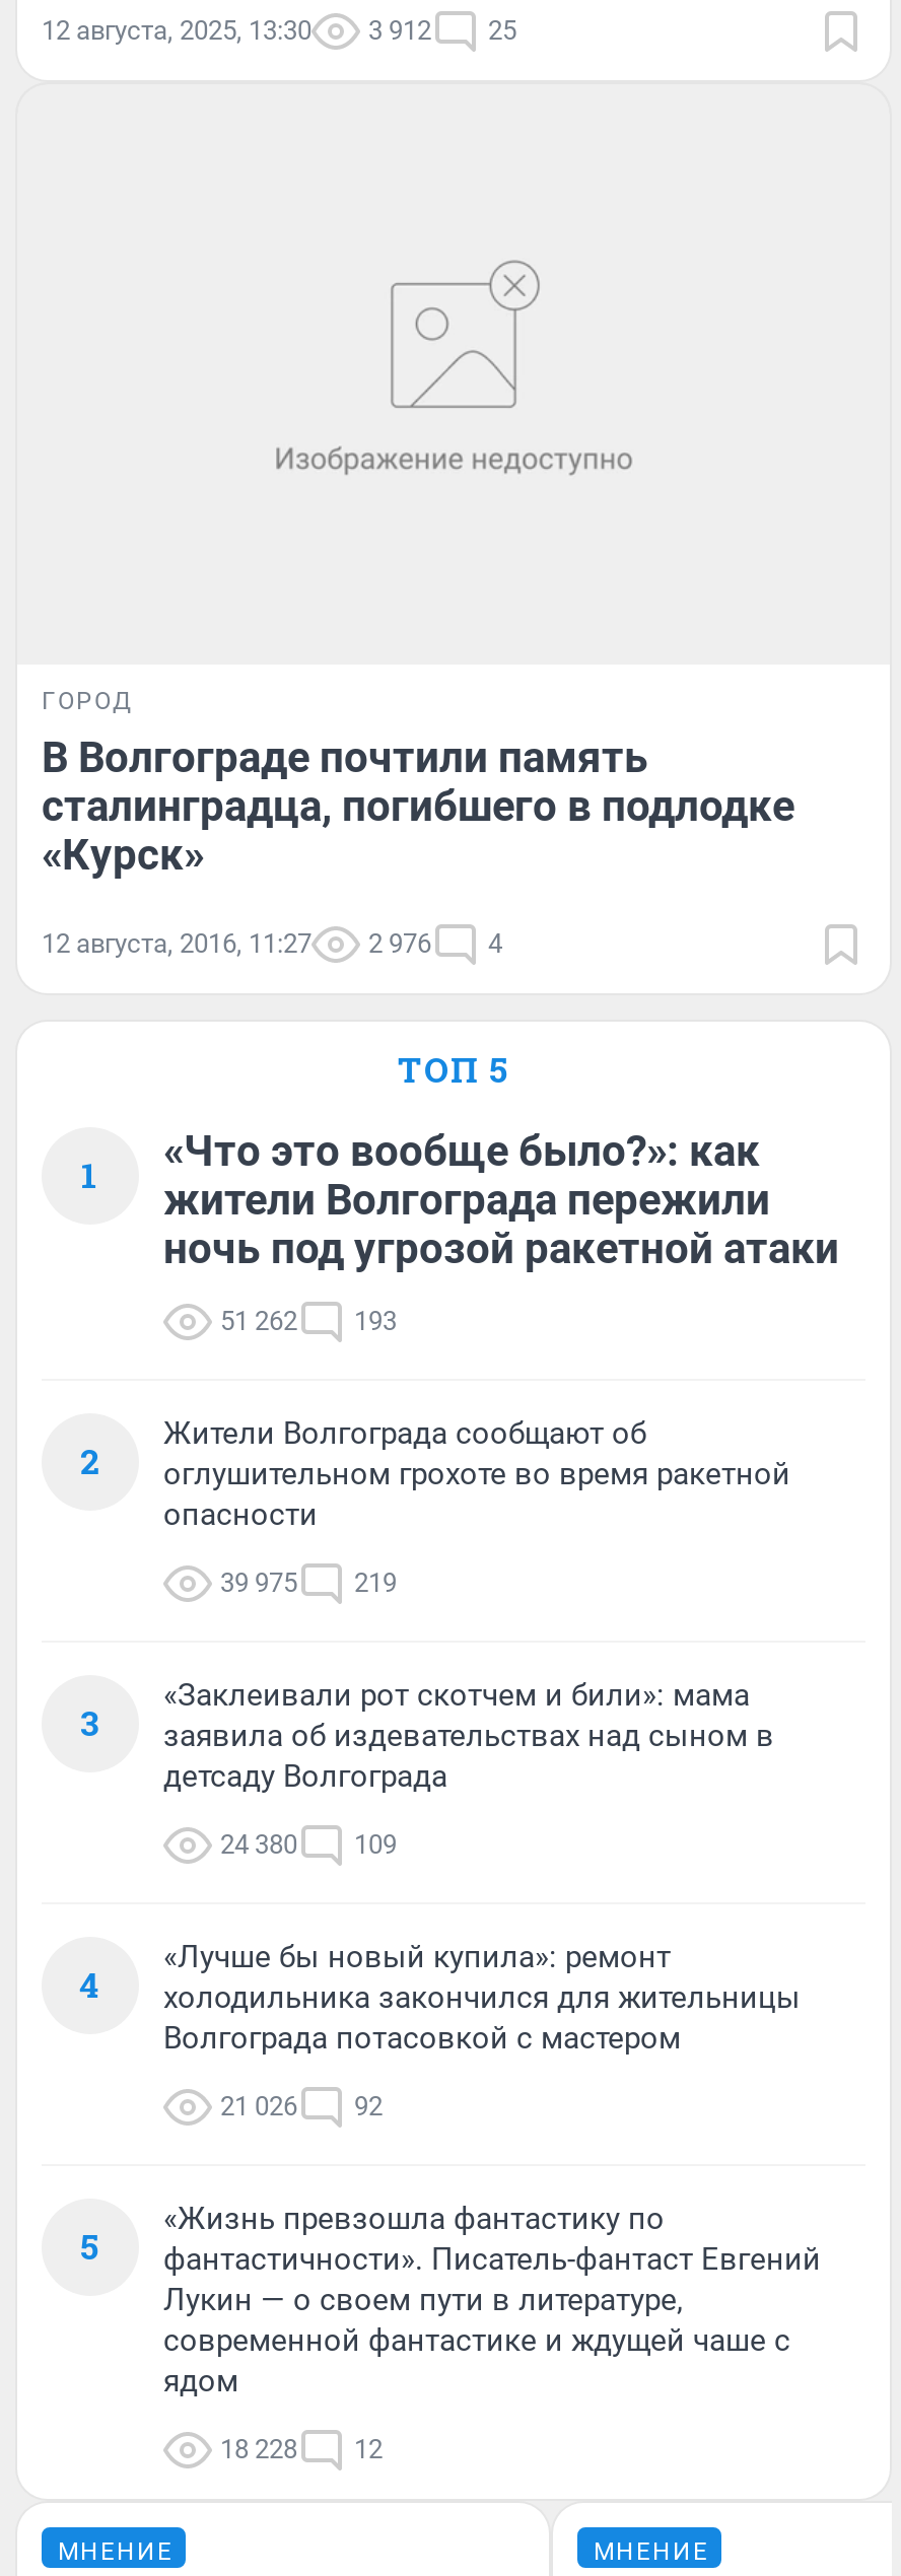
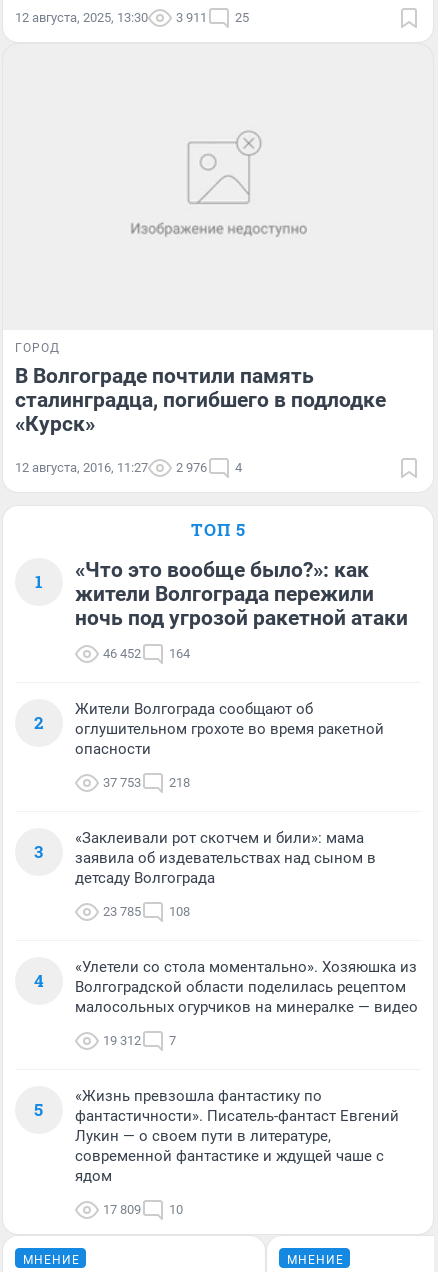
[42,15,516,45] 12 августа, 2025, 13:30 3 912 25 -> [15,10,249,25] 12 августа, 2025, 13:30 3 911 25
[220,1306,297,1337] 51 262 -> [103,646,141,661] 46 452
[354,1306,397,1337] 193 -> [169,646,190,661] 164
[220,1568,297,1599] 39 975 -> [103,775,141,790] 37 753
[354,1568,397,1599] 219 -> [169,775,190,790] 218
[220,1830,297,1860] 24 380 -> [103,904,141,919] 23 785
[354,1830,397,1860] 109 -> [169,904,190,919] 108
[163,1939,801,2057] «Лучше бы новый купила»: ремонт | холодильника закончился для жительницы | Волгограда потасовкой с мастером -> [75,958,418,1016] «Улетели со стола моментально». Хозяюшка из | Волгоградской области поделилась рецептом | малосольных огурчиков на минералке — видео
[220,2092,383,2122] 21 026 | 92 -> [103,1033,176,1048] 19 312 | 7
[220,2435,297,2465] 18 228 -> [103,1202,141,1217] 17 809
[354,2435,383,2465] 12 -> [169,1202,183,1217] 10

